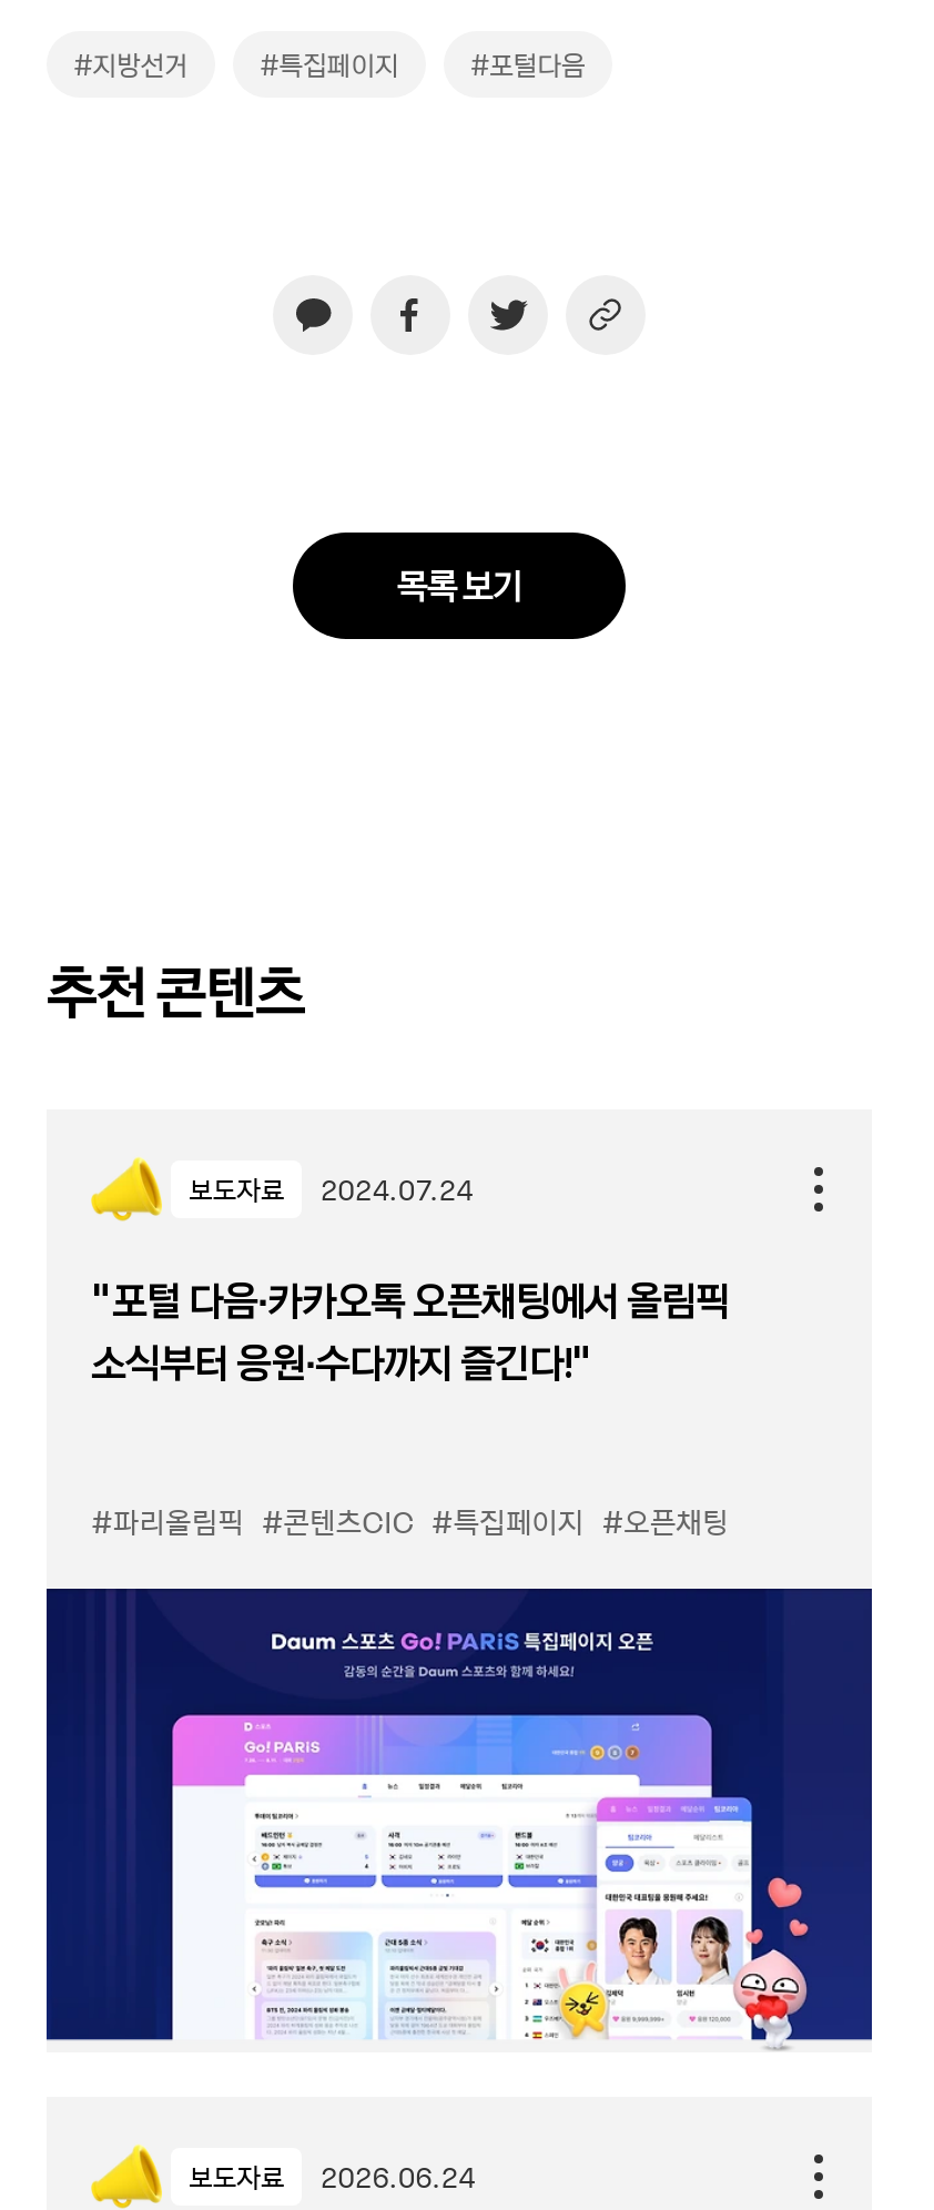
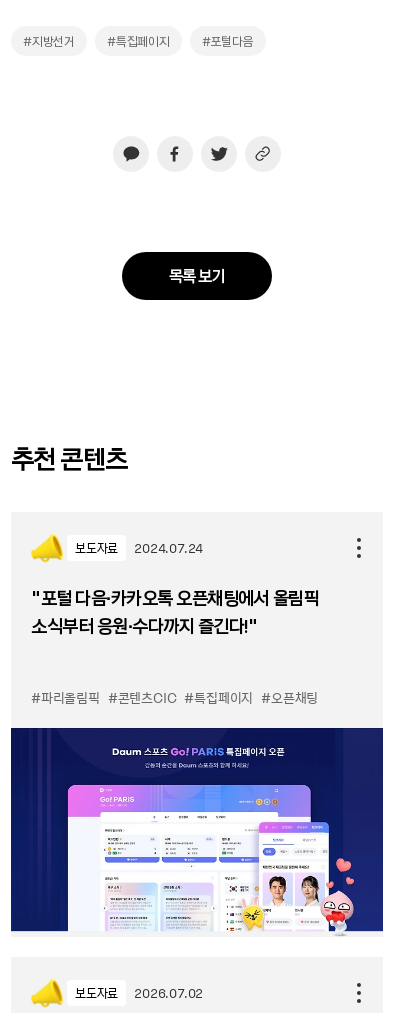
[189,2157,475,2197] 보도자료 2026.06.24 -> [75,984,203,1002] 보도자료 2026.07.02

